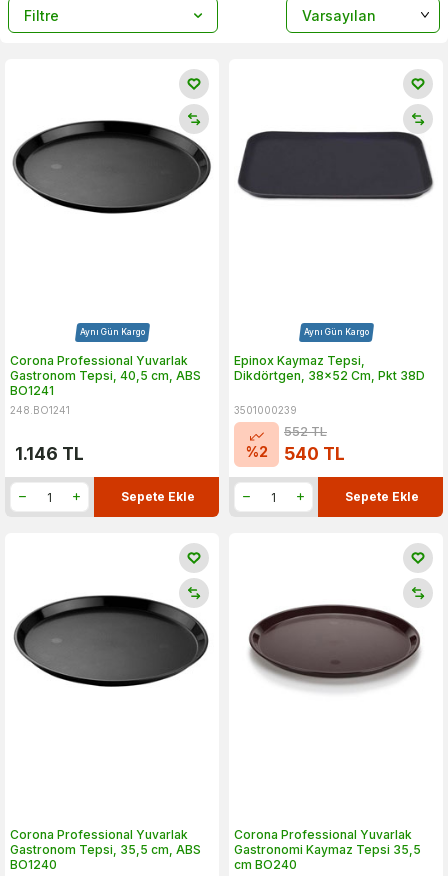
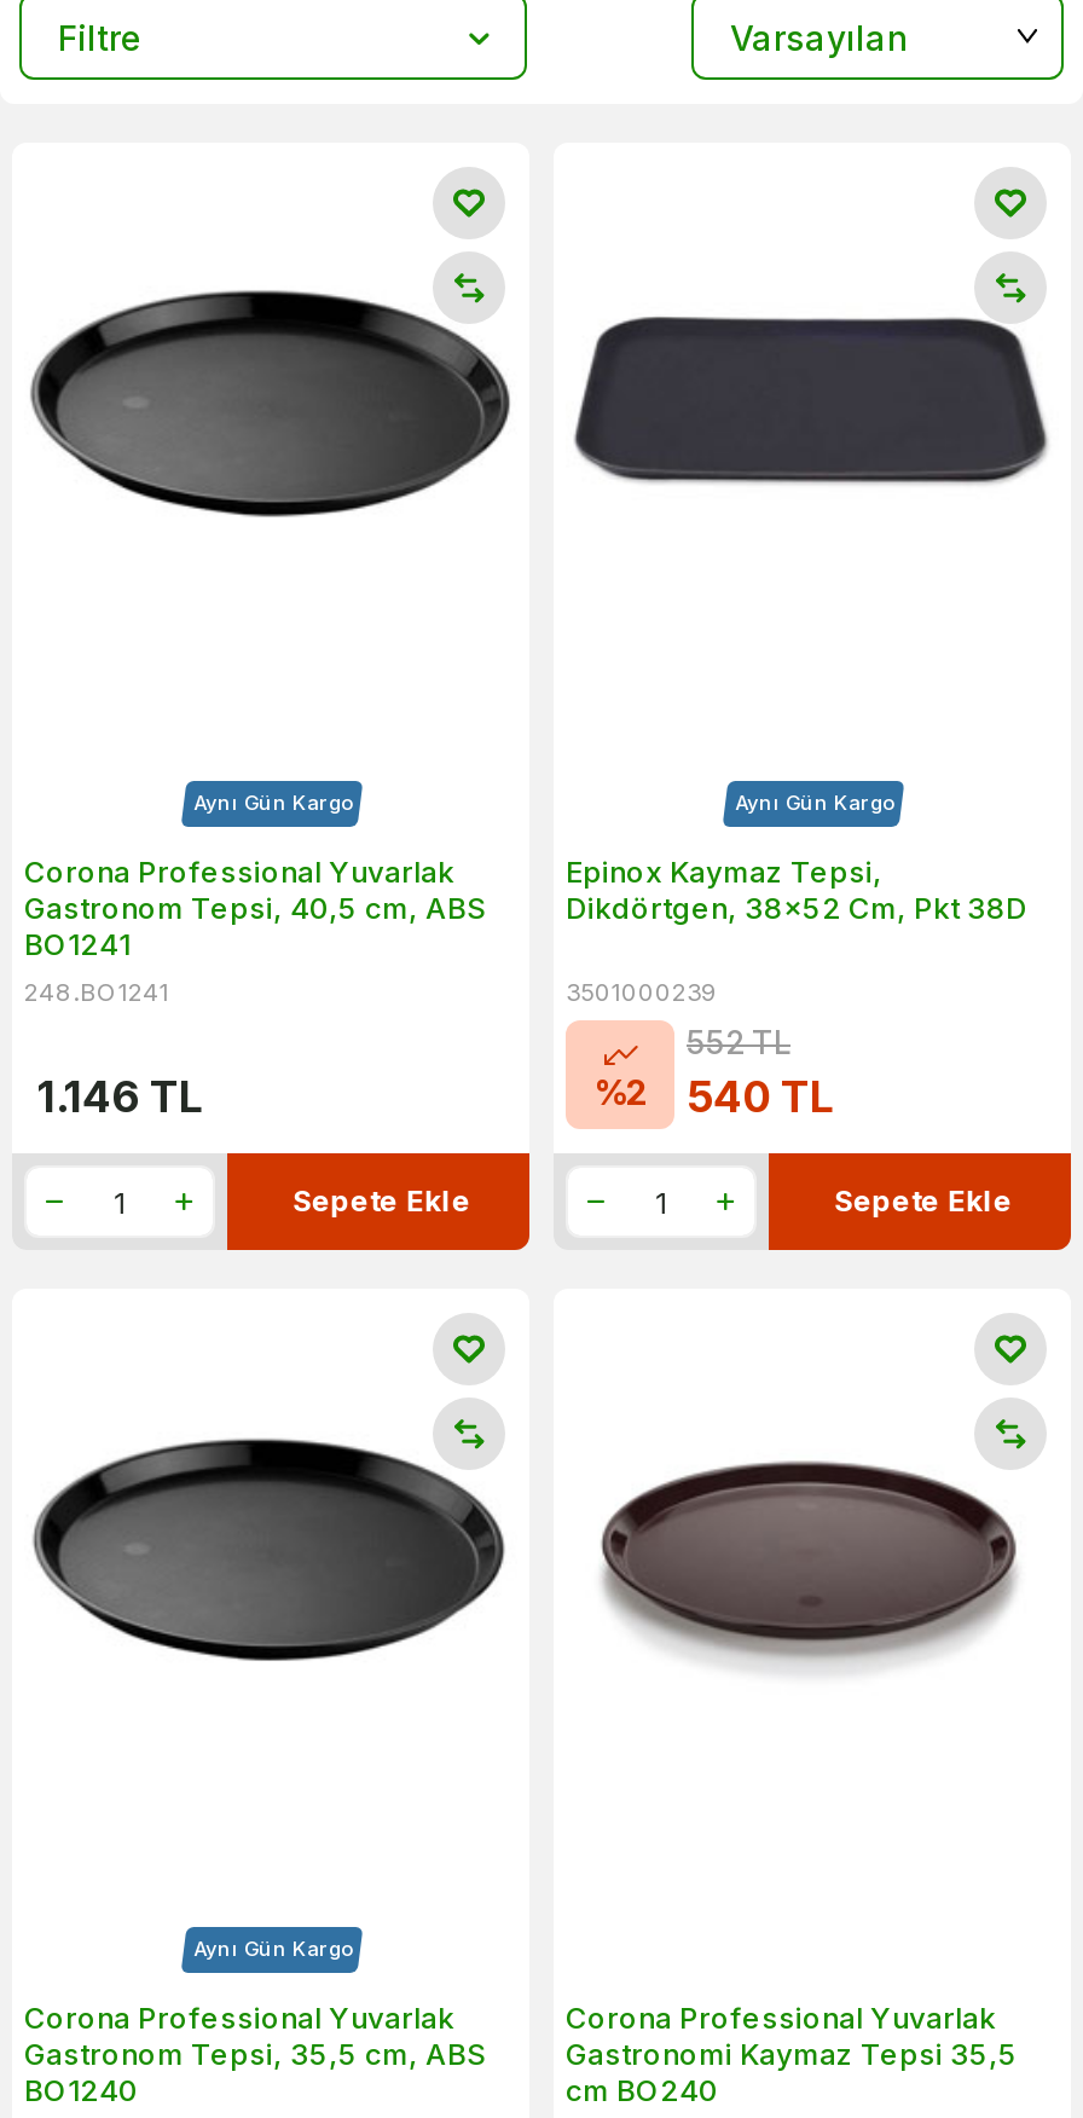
none -> [192,1935,349,1960] Aynı Gün Kargo

